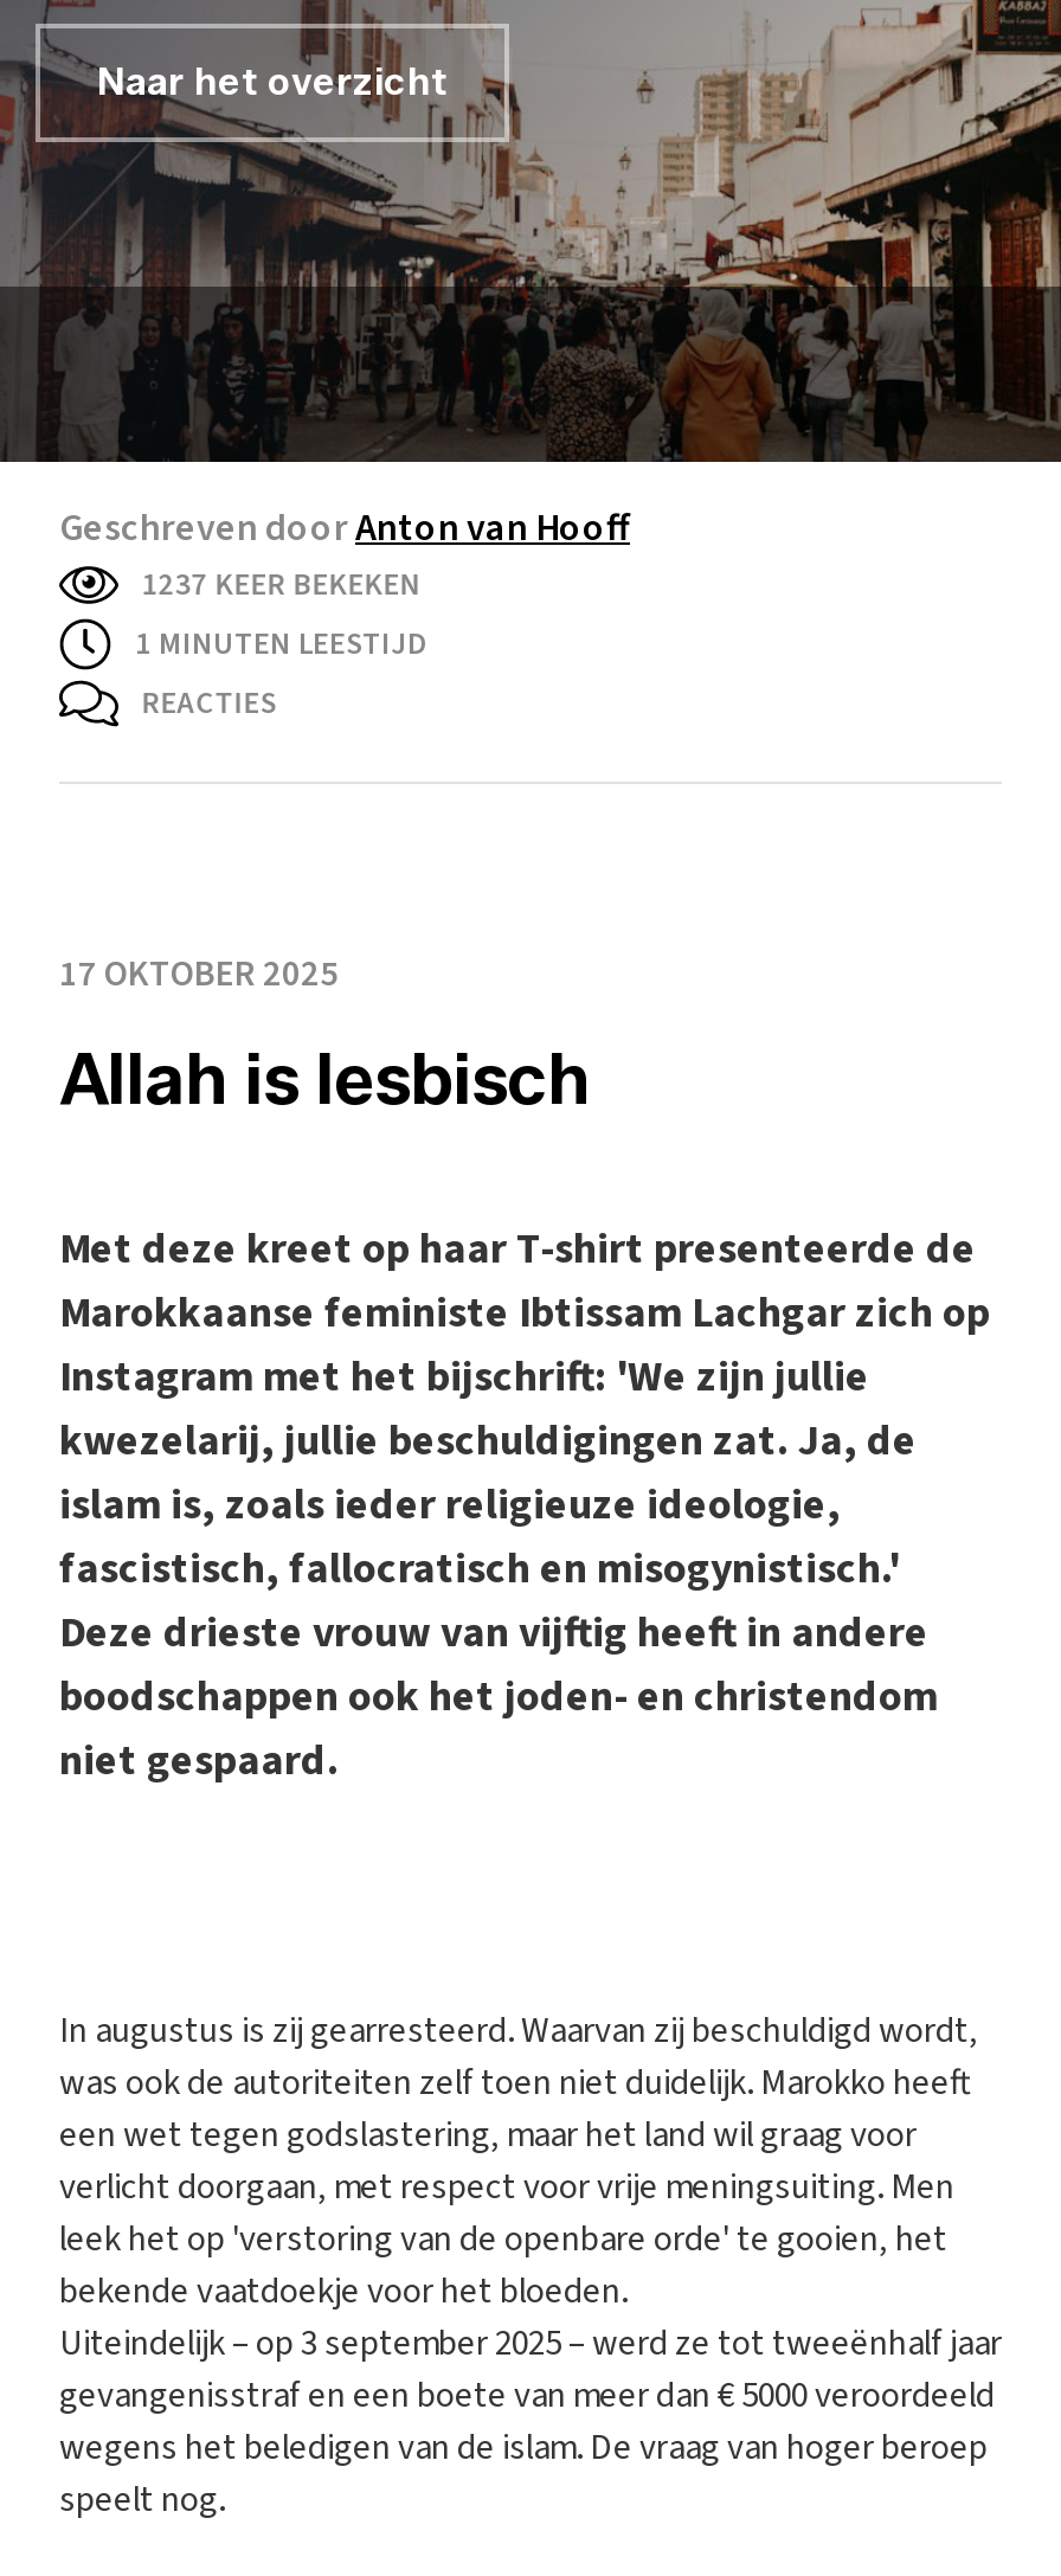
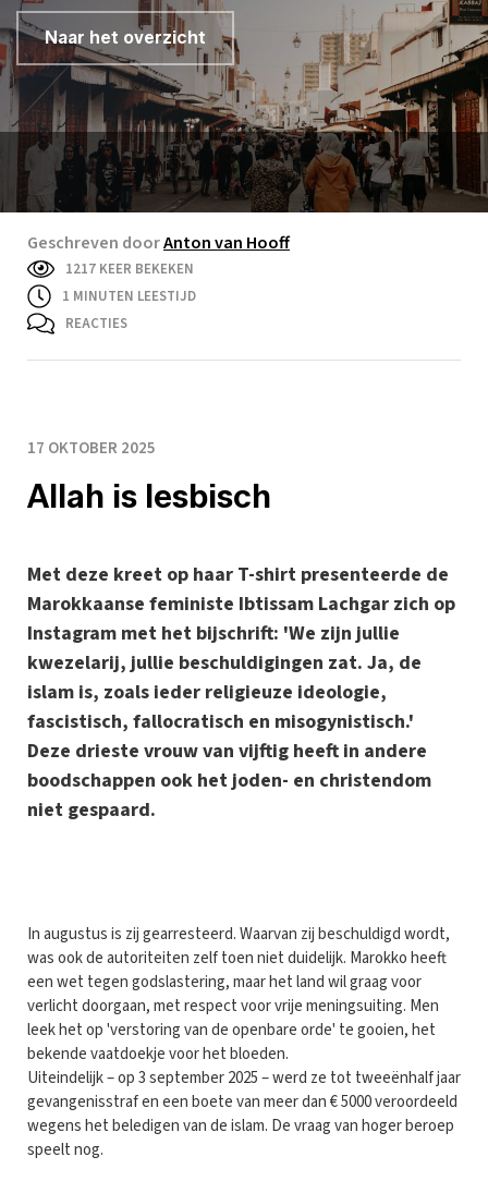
[142,564,421,606] 1237 KEER BEKEKEN -> [65,259,194,279] 1217 KEER BEKEKEN

